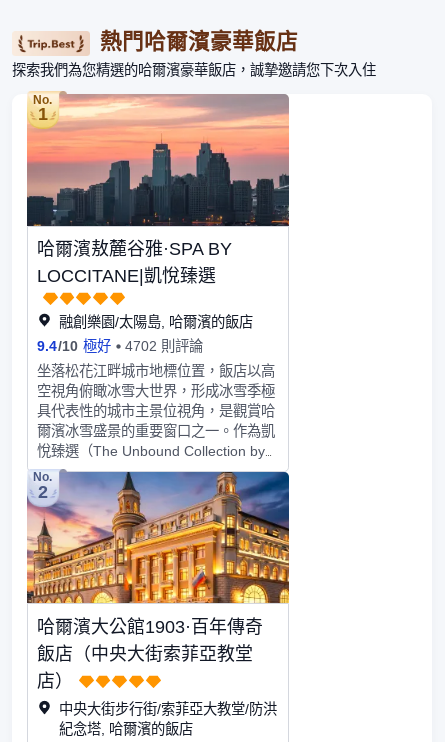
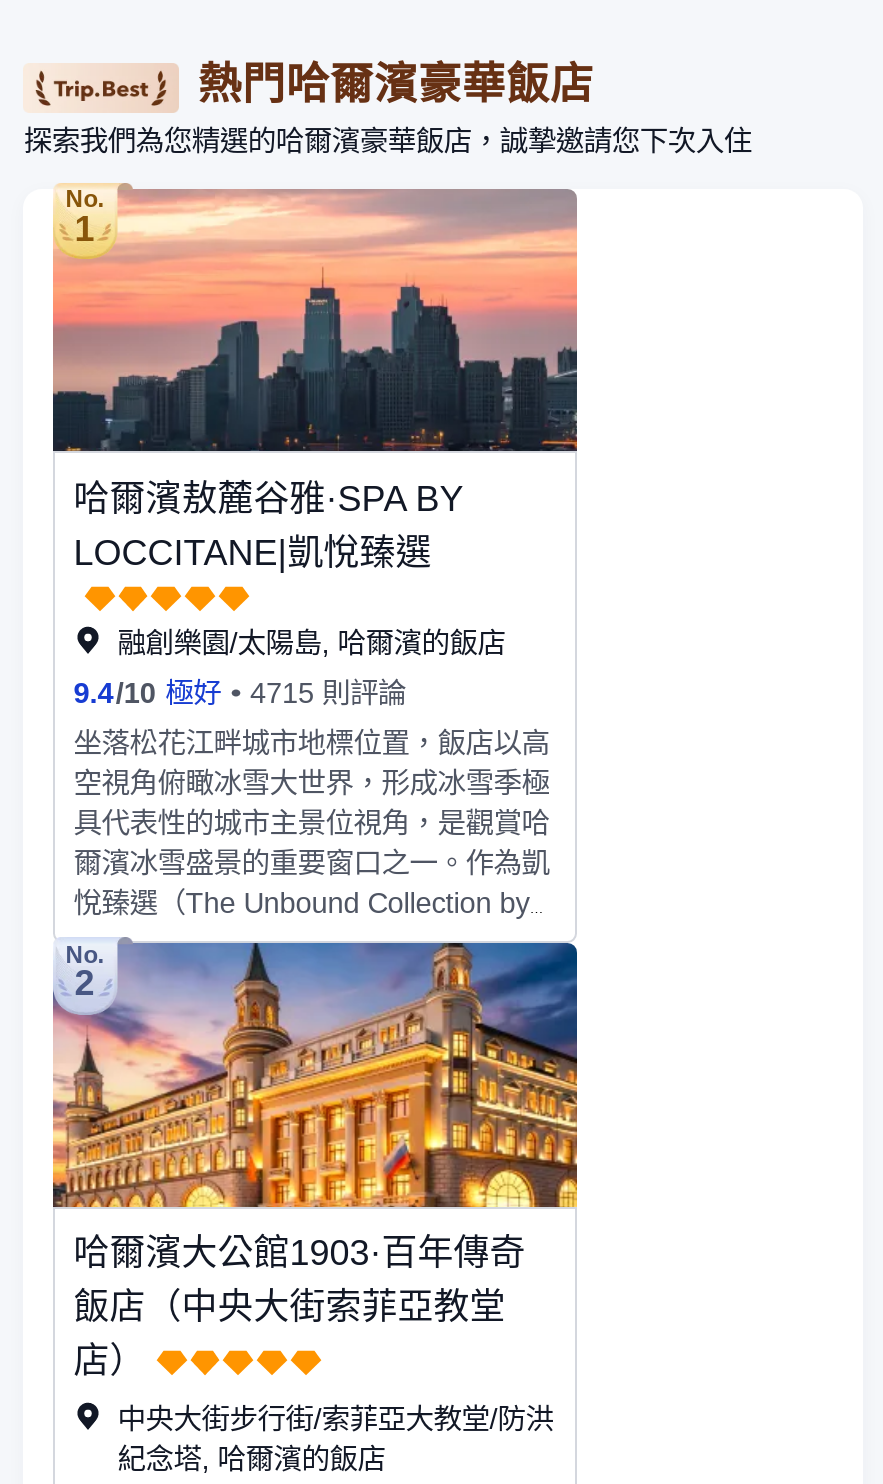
[37,338,203,354] 9.4 /10 極好 4702 則評論 -> [73,677,406,709] 9.4 /10 極好 4715 則評論

